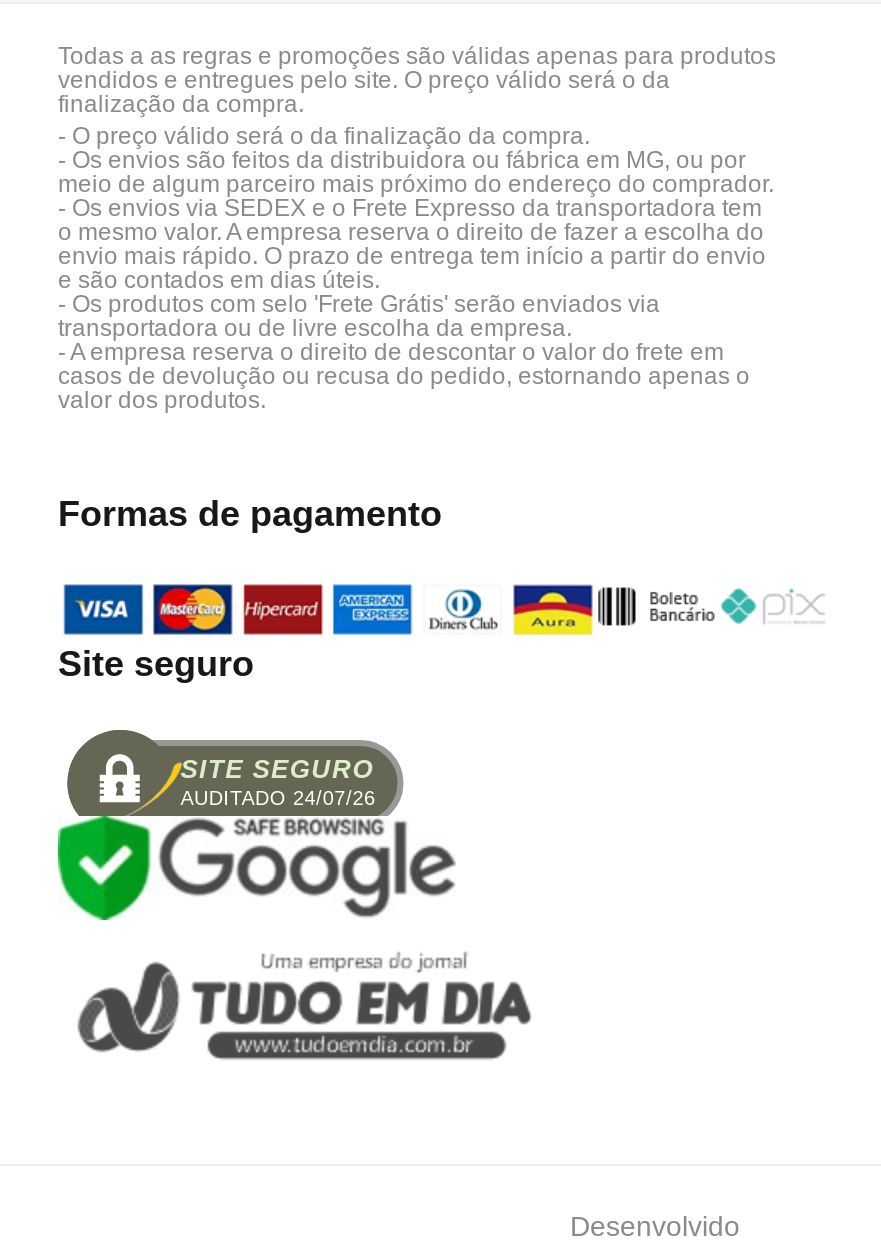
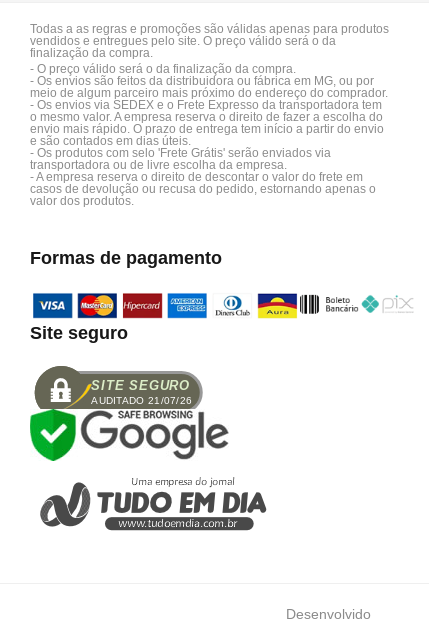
[180,786,375,808] AUDITADO 24/07/26 -> [91,394,192,405] AUDITADO 21/07/26

